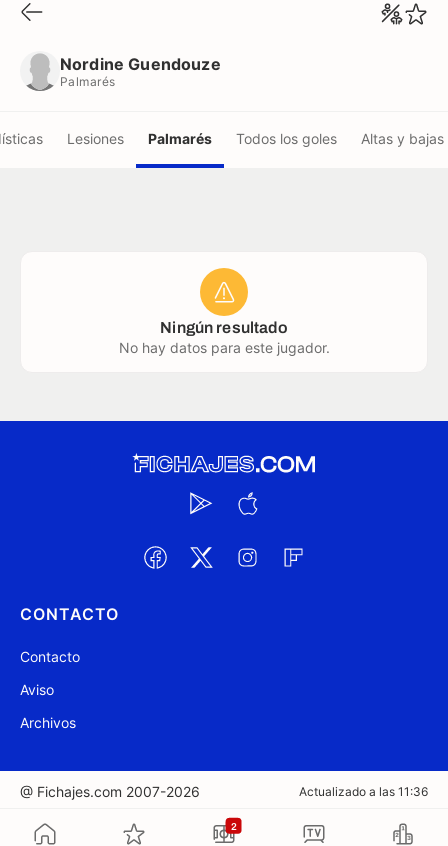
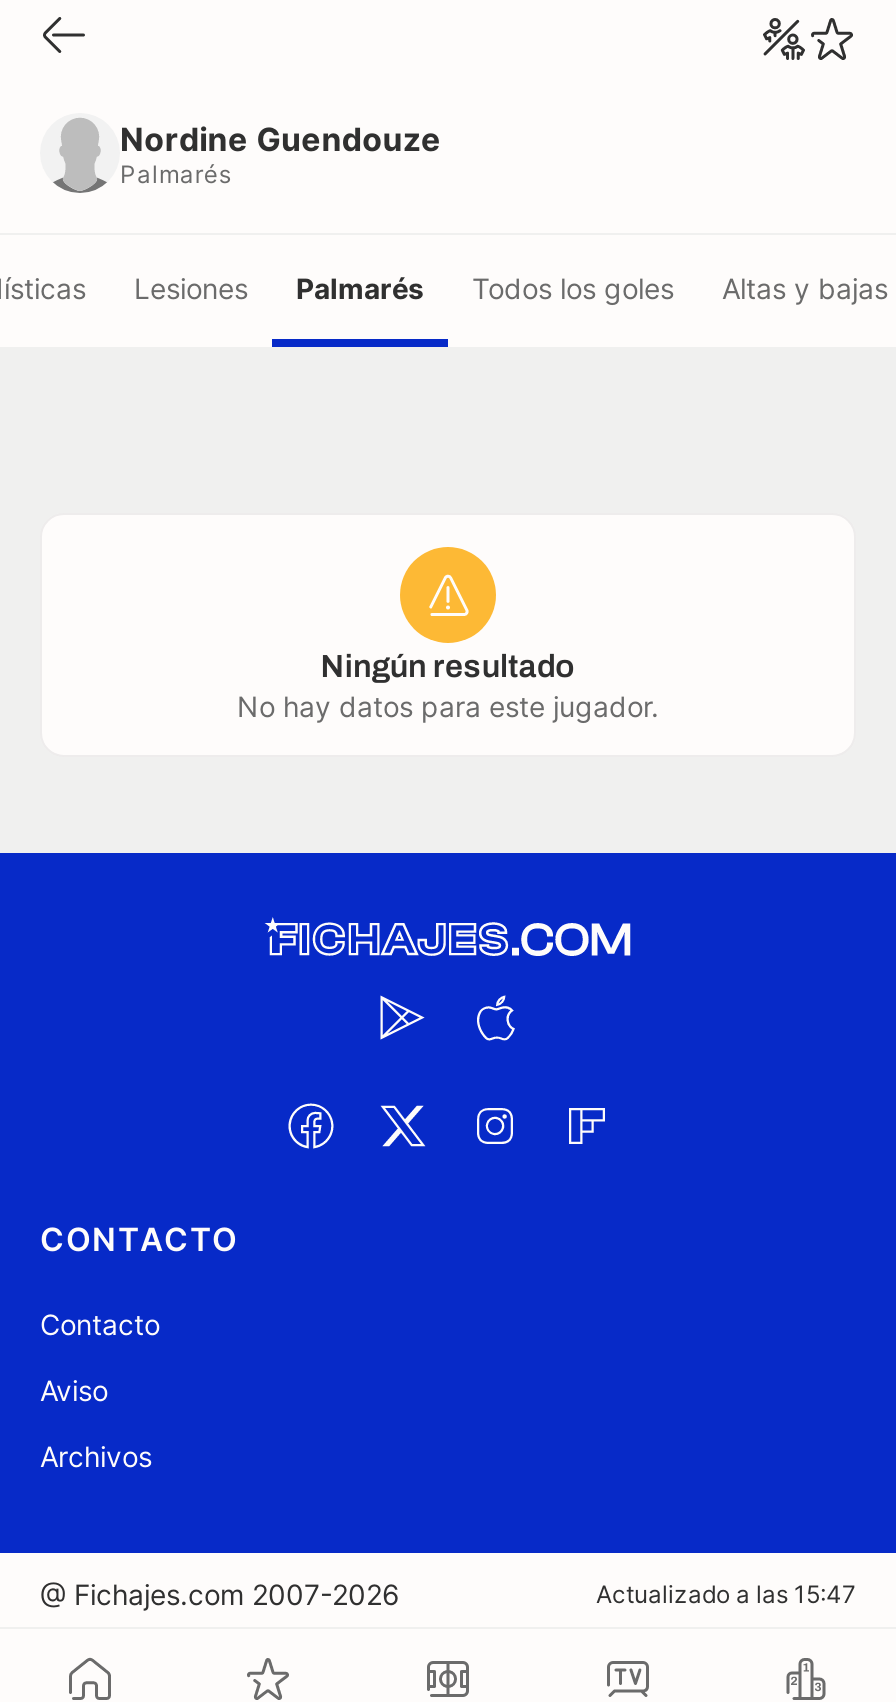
[299,784,428,799] Actualizado a las 11:36 -> [596,1579,856,1609] Actualizado a las 15:47
[230,820,237,831] 2 -> none

